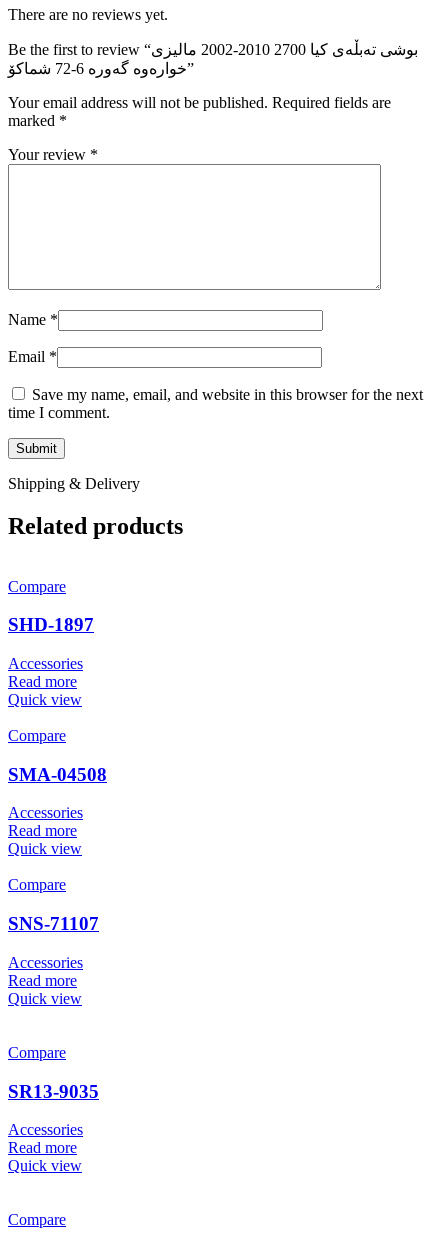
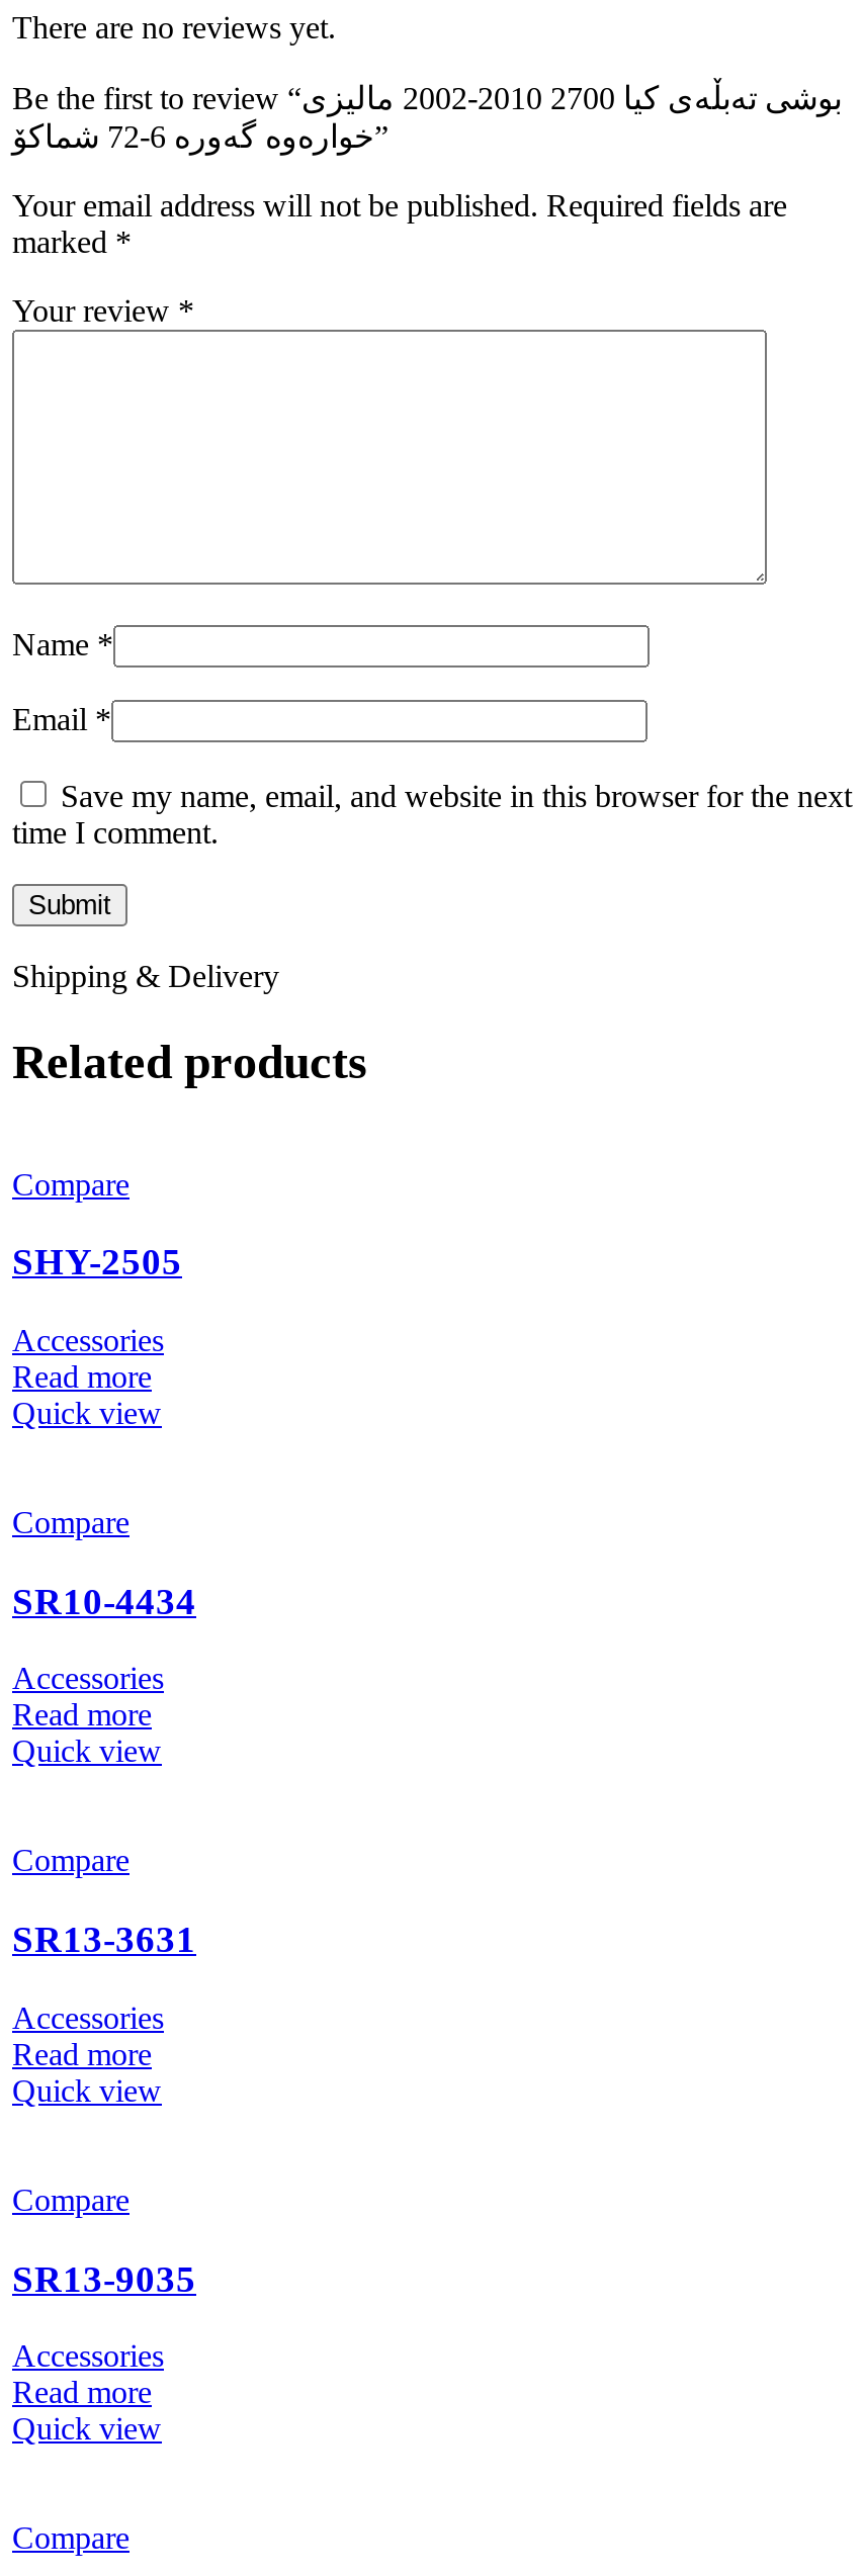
[8,614,94,635] SHD-1897 -> [12,1240,182,1283] SHY-2505
[8,764,107,785] SMA-04508 -> [12,1579,196,1622] SR10-4434
[8,913,99,934] SNS-71107 -> [12,1918,196,1960] SR13-3631

